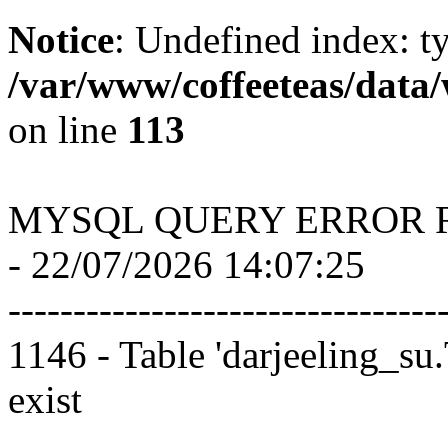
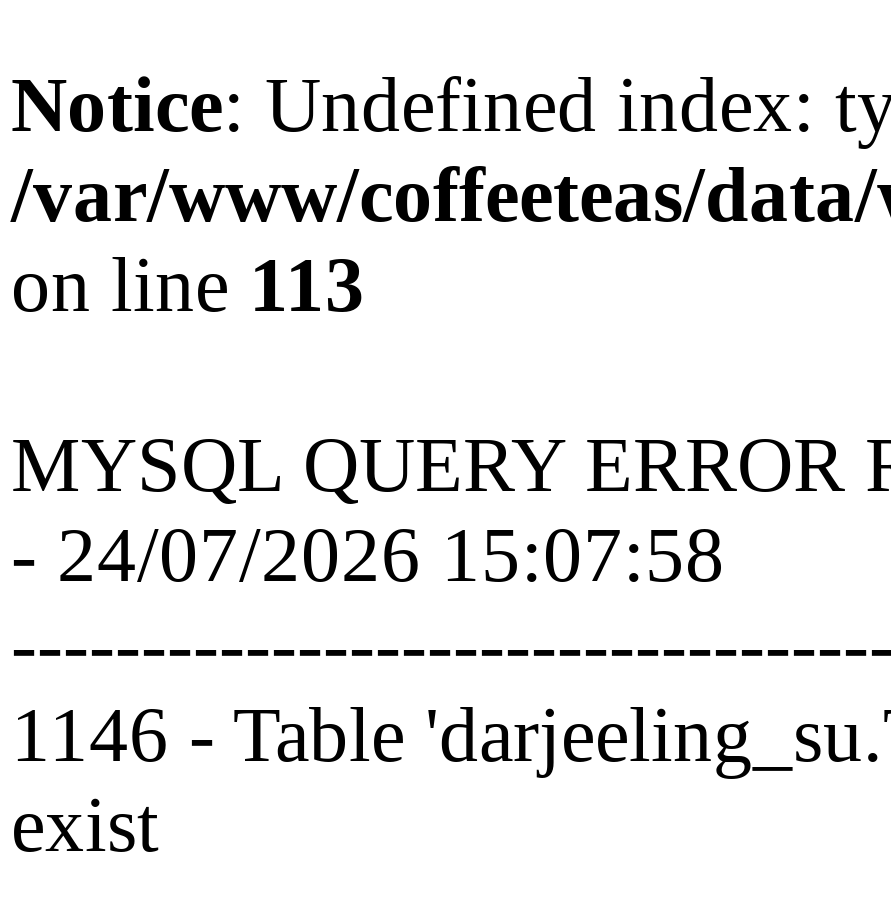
[8,243,365,286] - 22/07/2026 14:07:25 -> [11,511,725,597] - 24/07/2026 15:07:58

